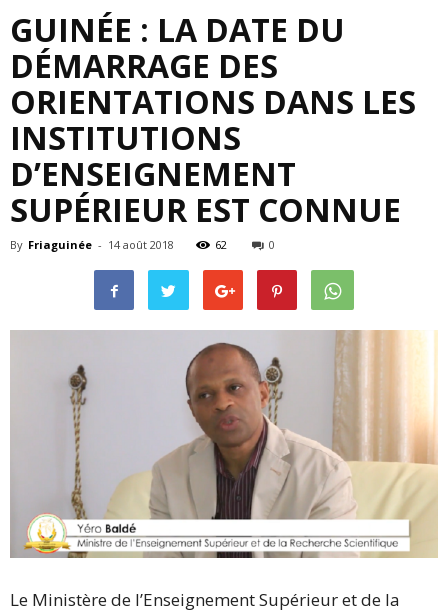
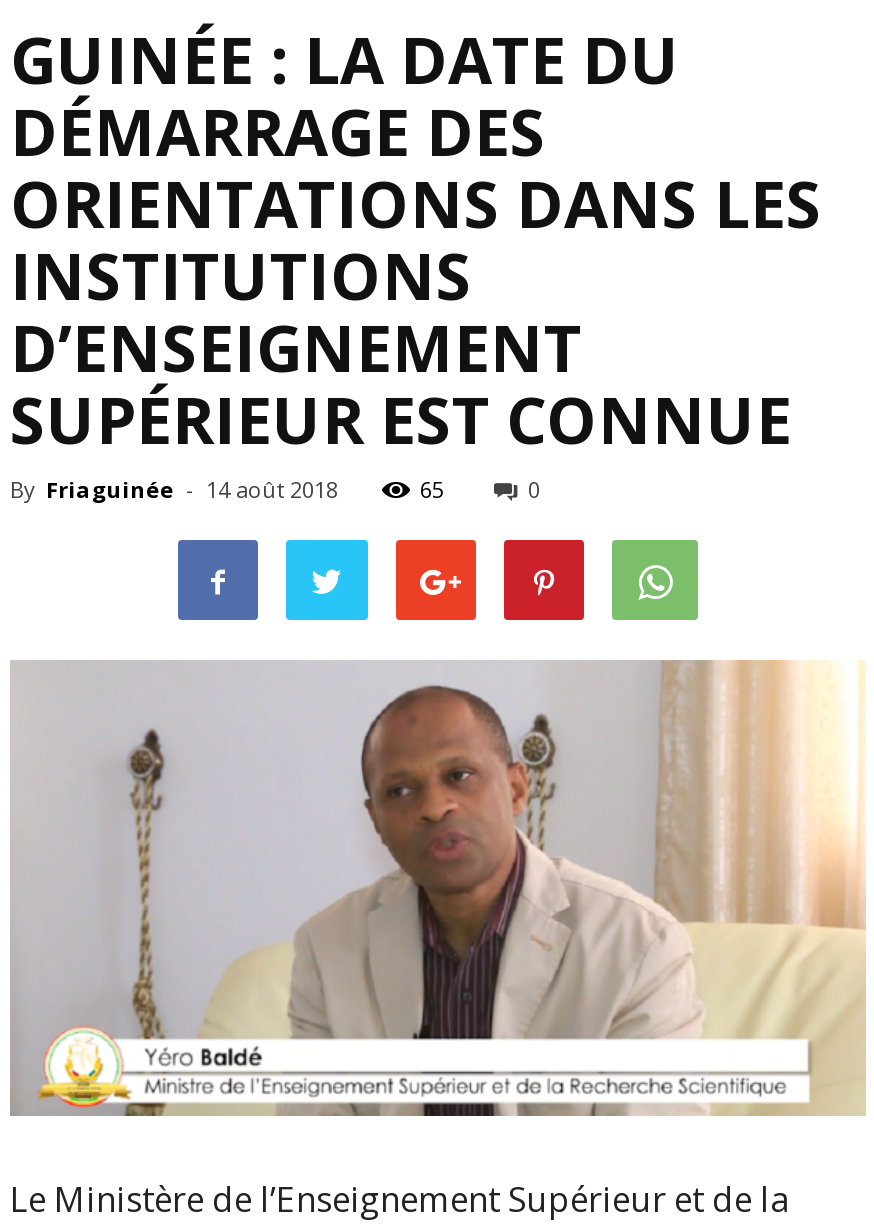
[215,237,227,252] 62 -> [420,474,444,504] 65

